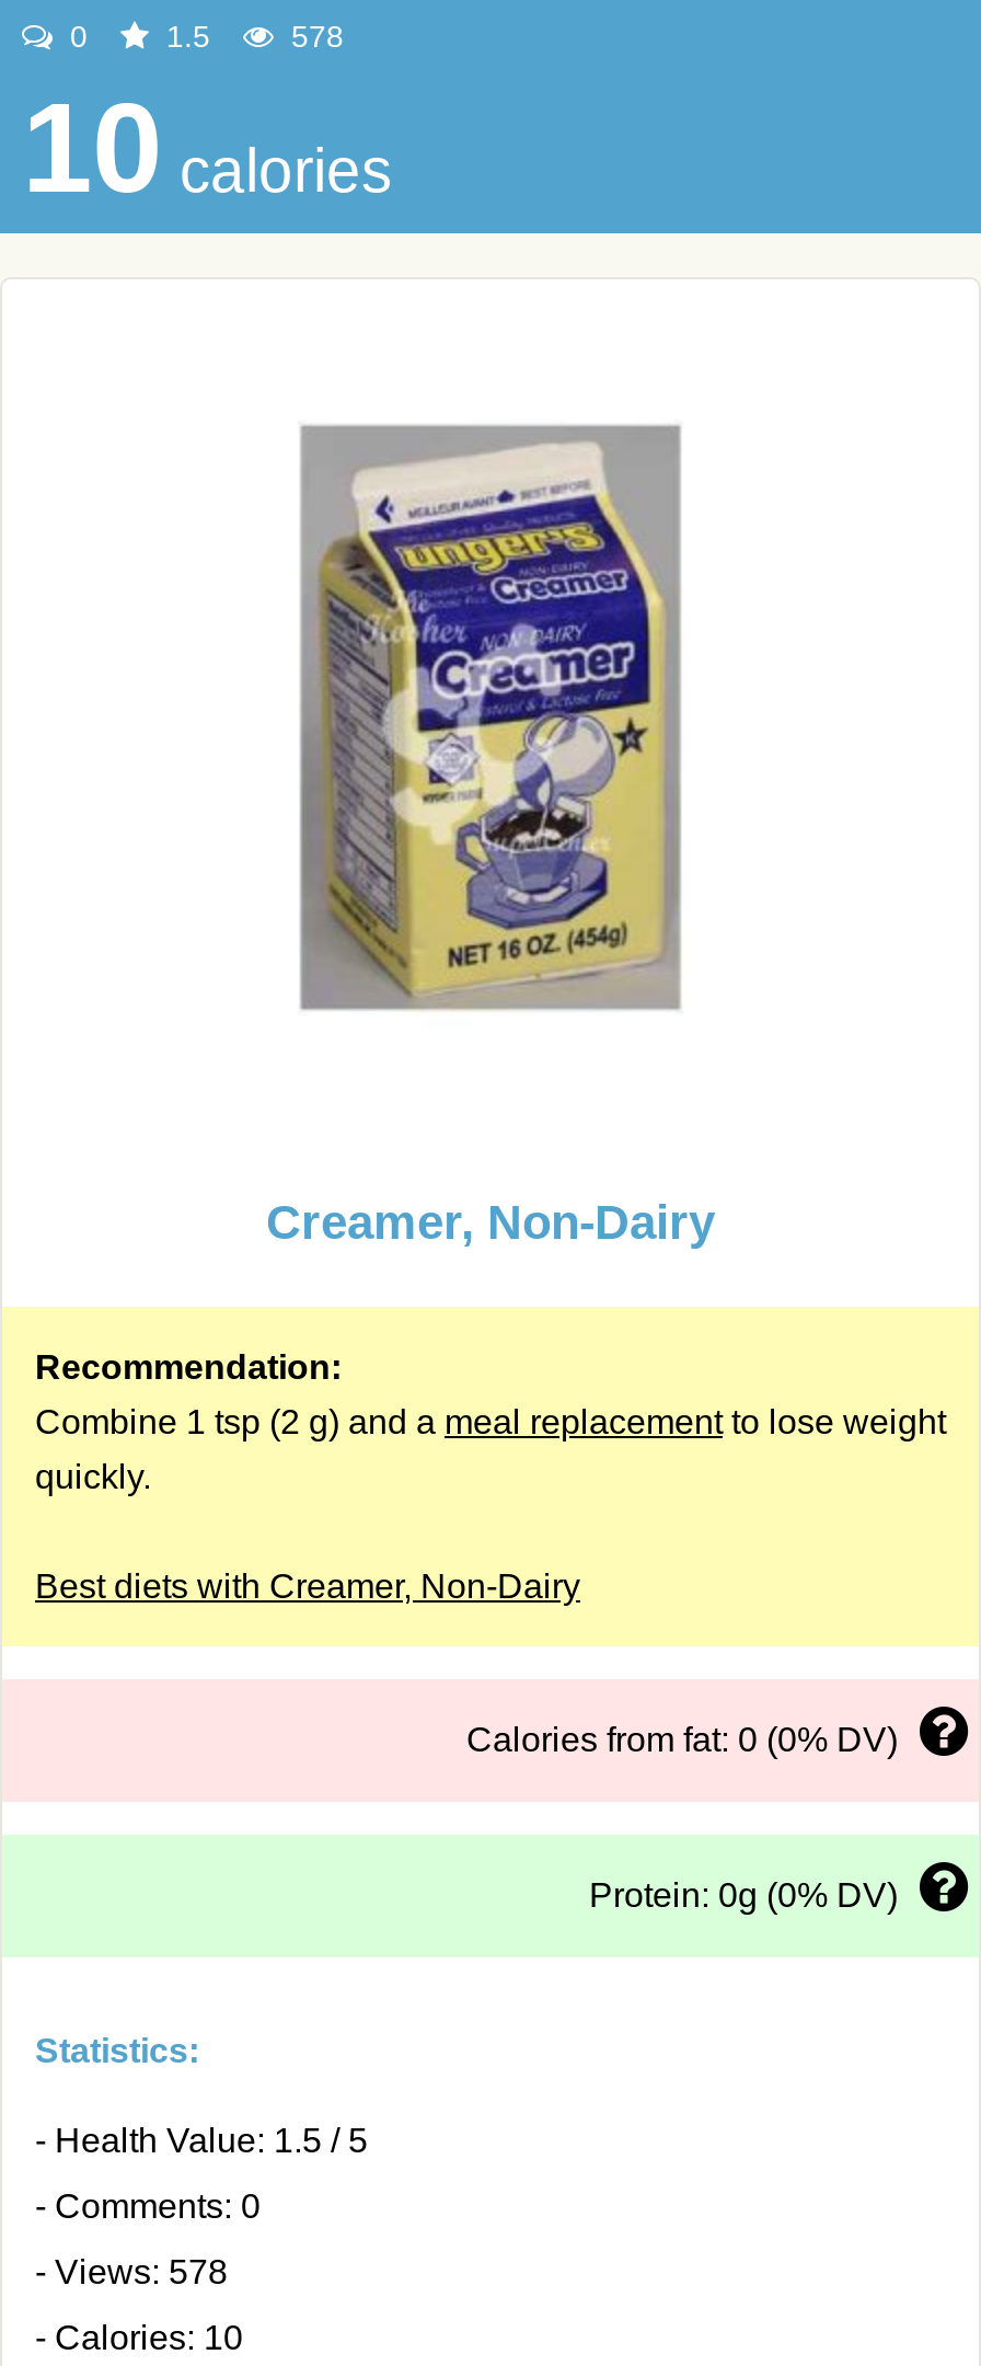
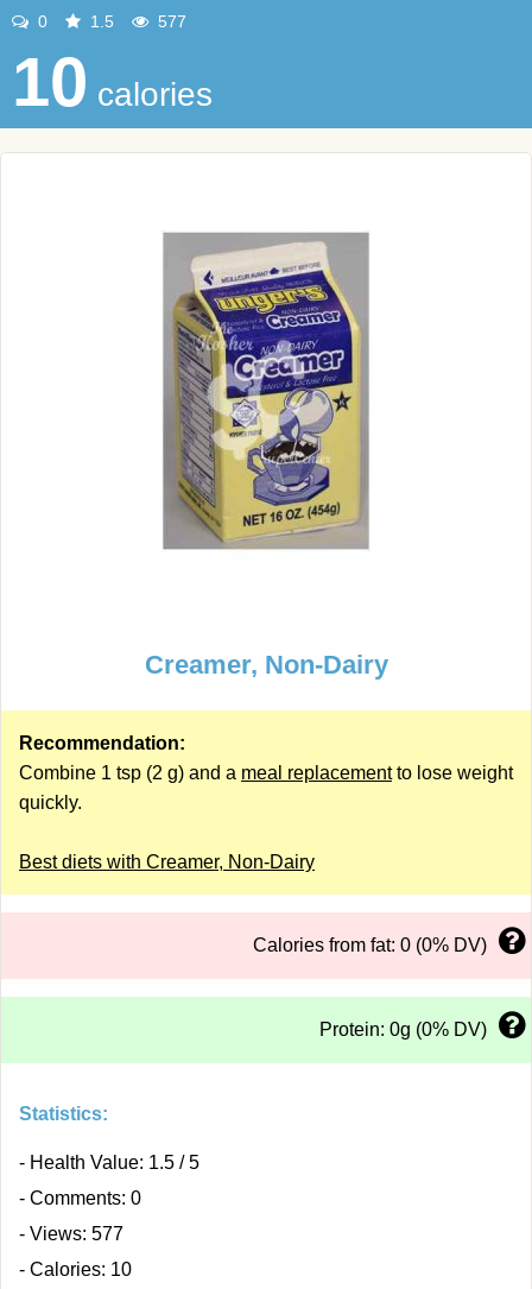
[282,19,344,54] 578 -> [153,12,186,31] 577
[35,2253,228,2290] - Views: 578 -> [19,1224,123,1244] - Views: 577

